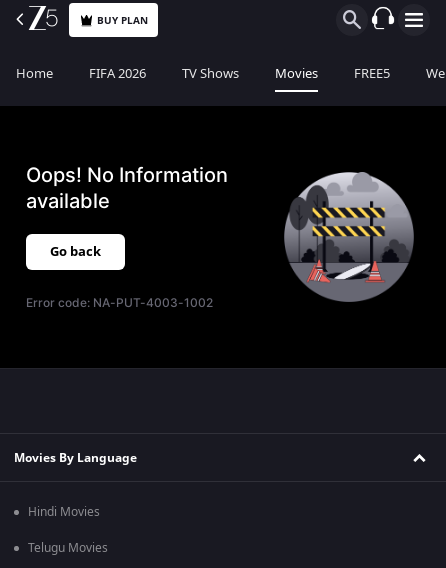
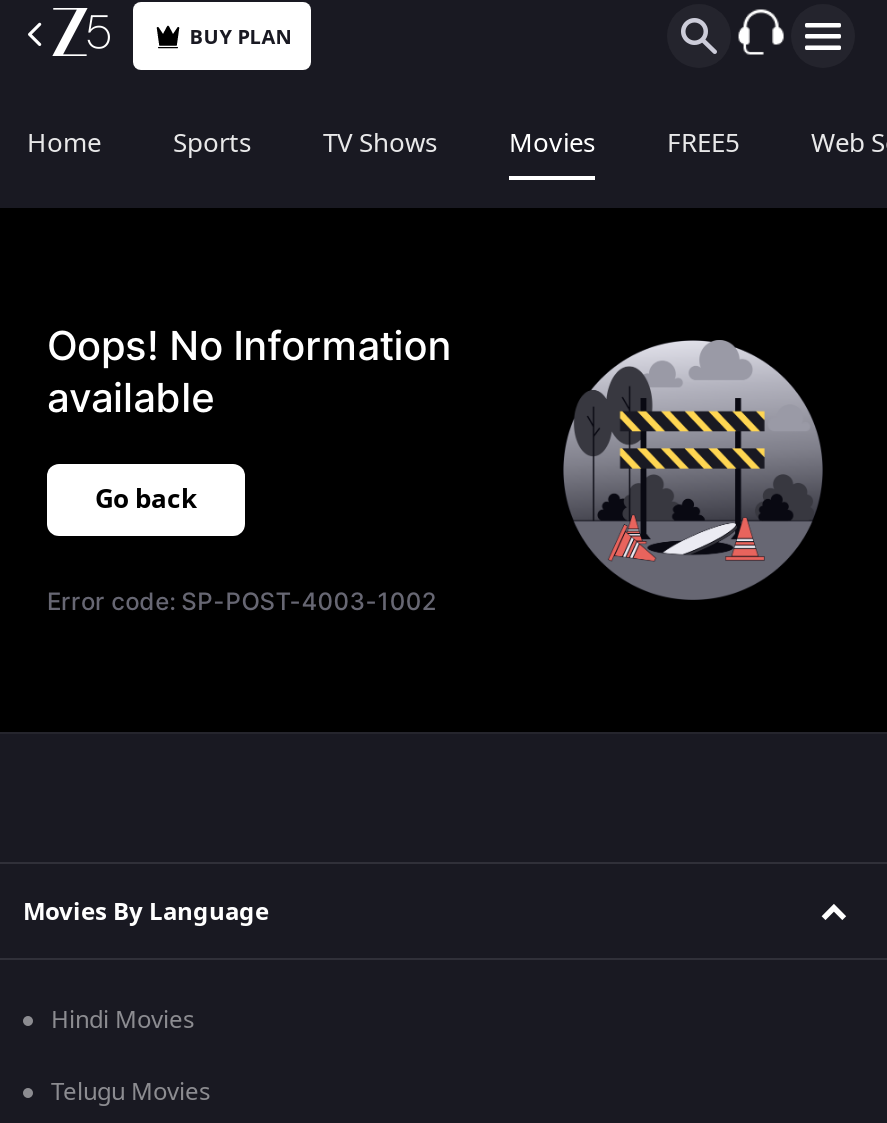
[89,64,146,83] FIFA 2026 -> [173,124,251,162] Sports
[26,295,213,310] Error code: NA-PUT-4003-1002 -> [47,586,436,616] Error code: SP-POST-4003-1002

